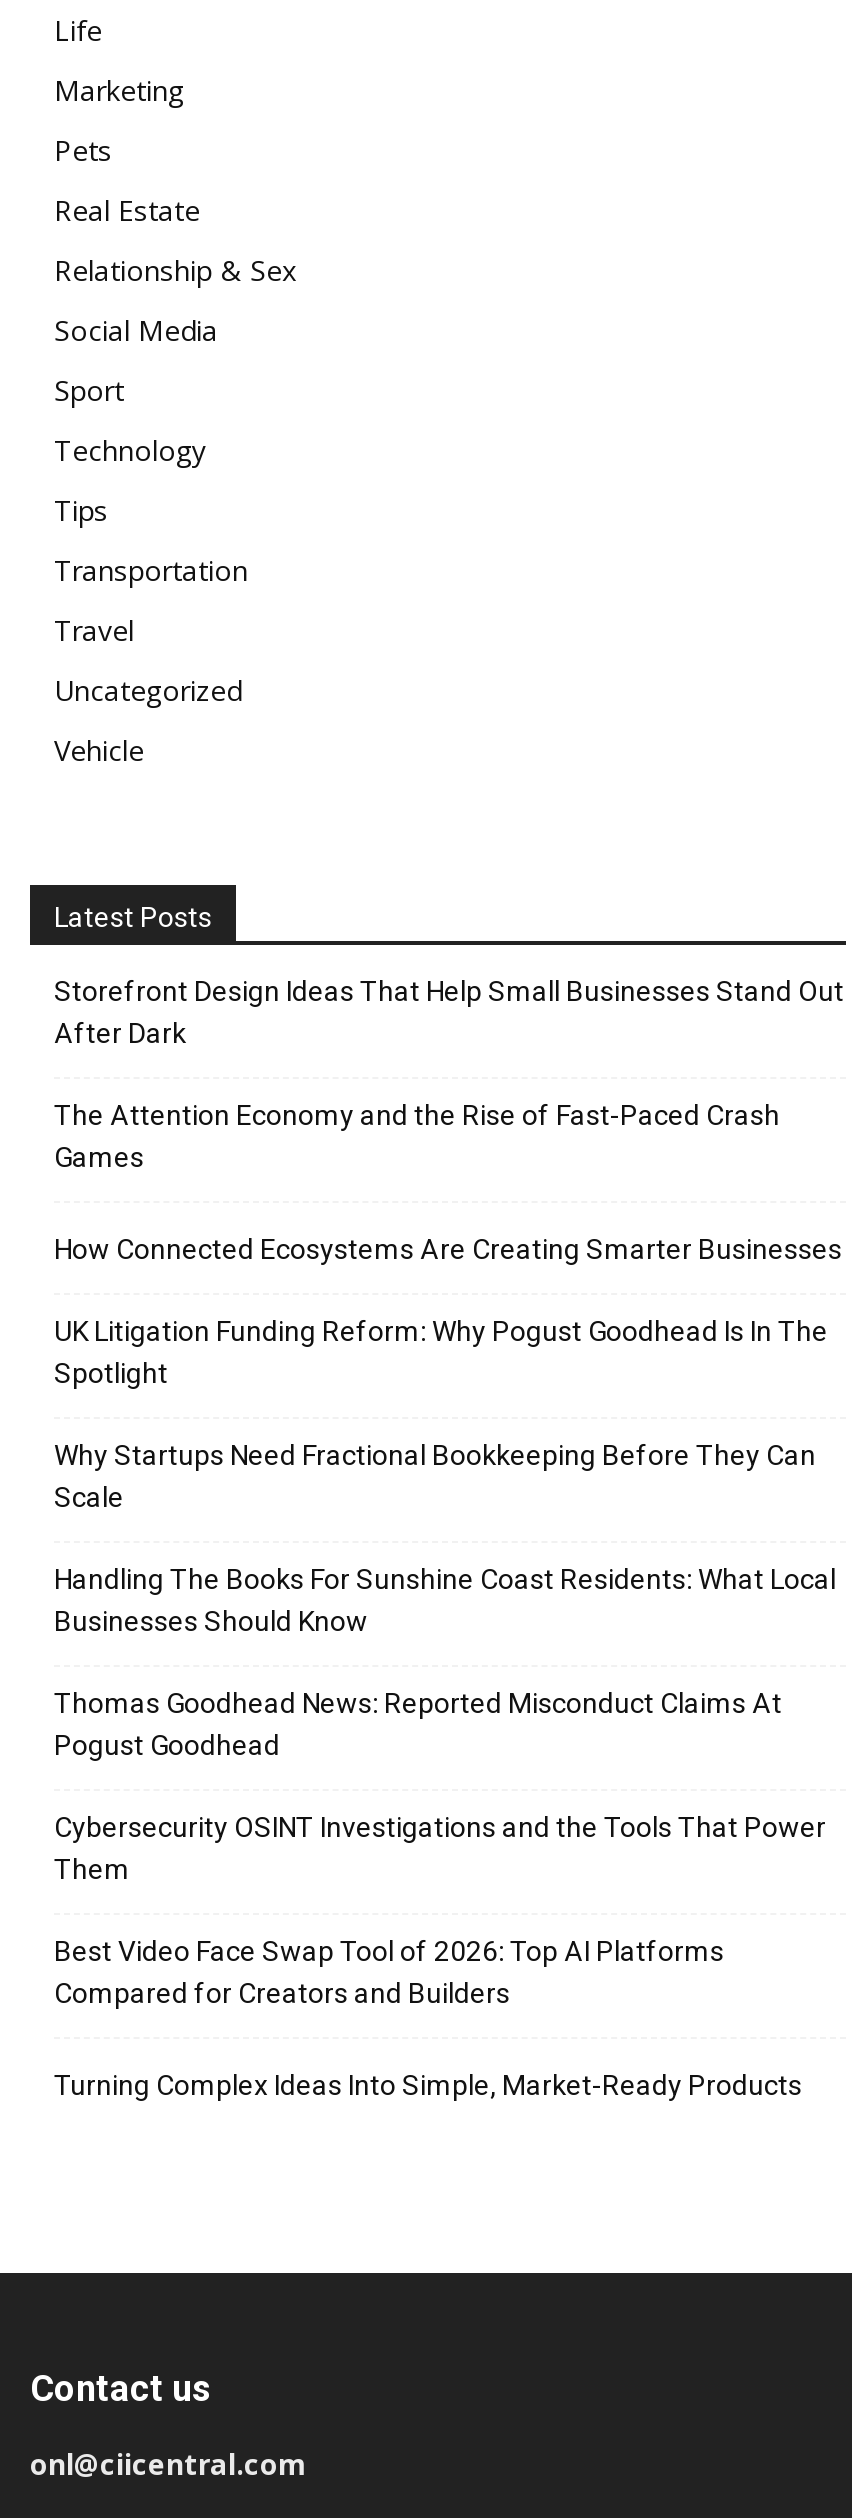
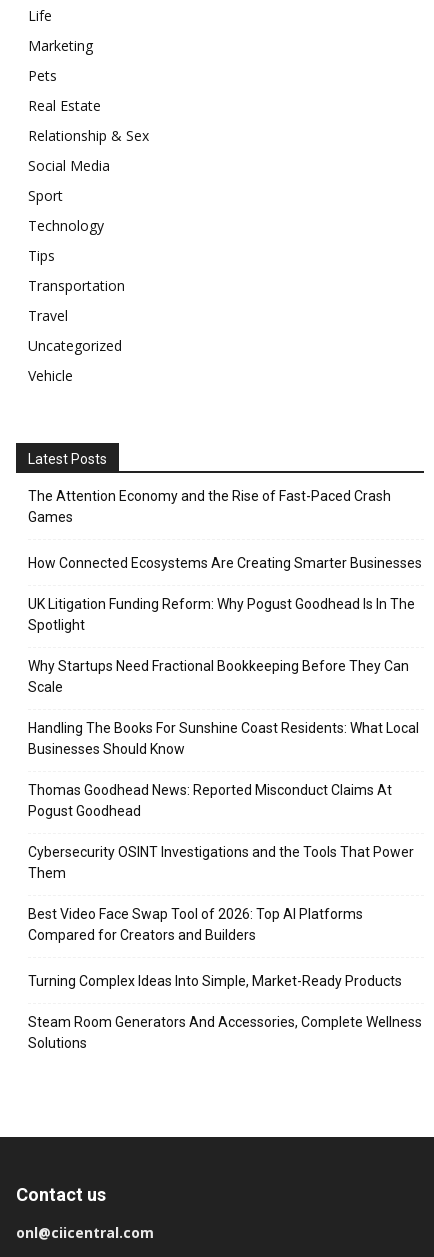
[54,974,844,1048] Storefront Design Ideas That Help Small Businesses Stand Out | After Dark -> none
moved [54,1098,842,2100] -> [28,488,422,989]: The Attention Economy and the Rise of Fast-Paced Crash | Games | How Connected Ecosystems Are Creating Smarter Businesses | ... | Compared for Creators and Builders | Turning Complex Ideas Into Simple, Market-Ready Products
none -> [28,1014,422,1051] Steam Room Generators And Accessories, Complete Wellness | Solutions

